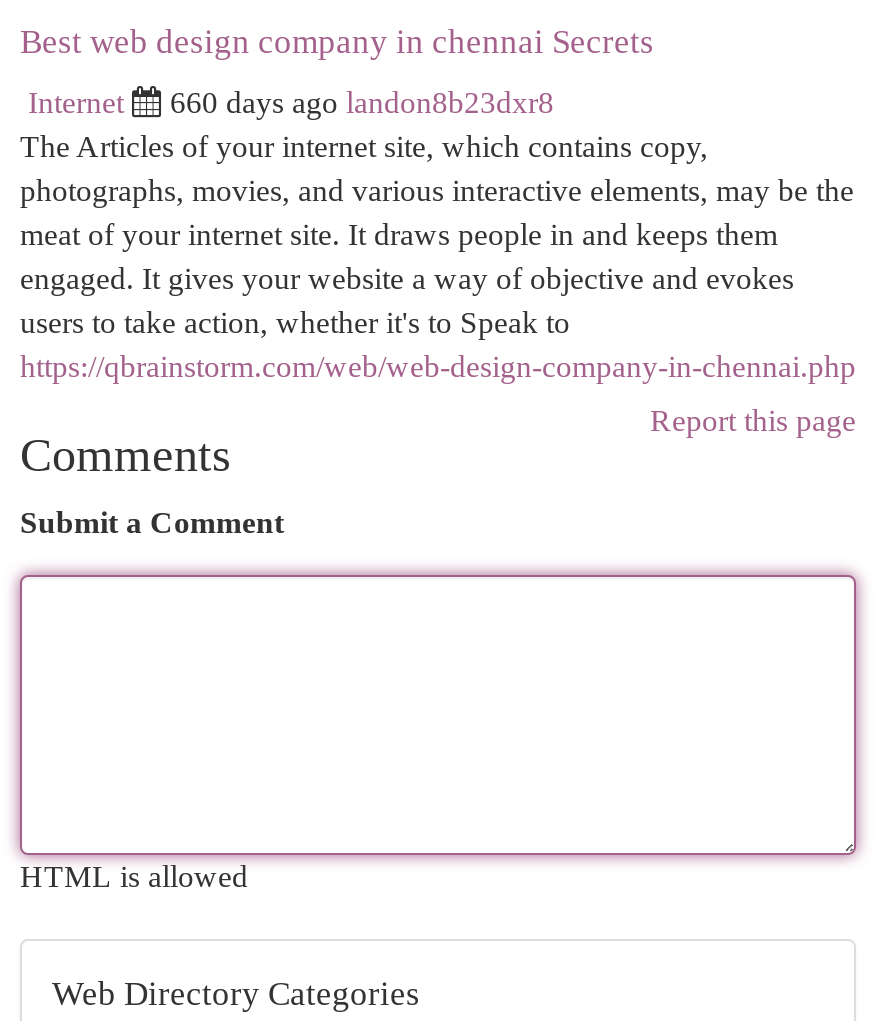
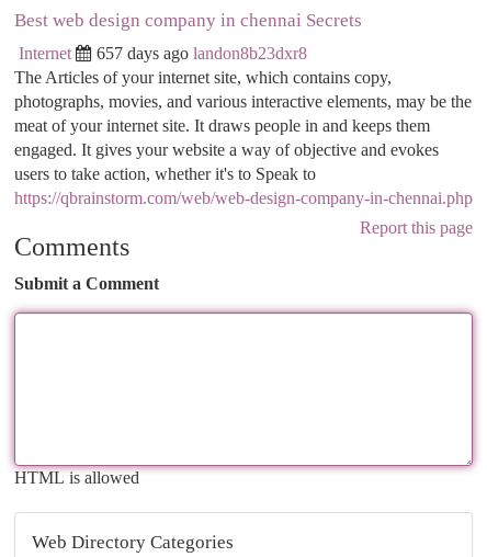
[170,85,554,119] 660 days ago landon8b23dxr8 -> [97,44,307,62] 657 days ago landon8b23dxr8

